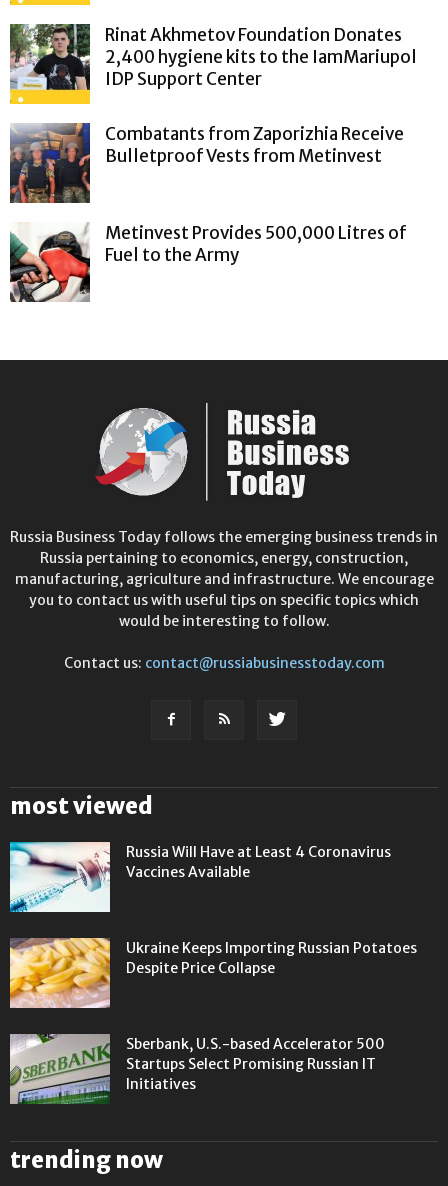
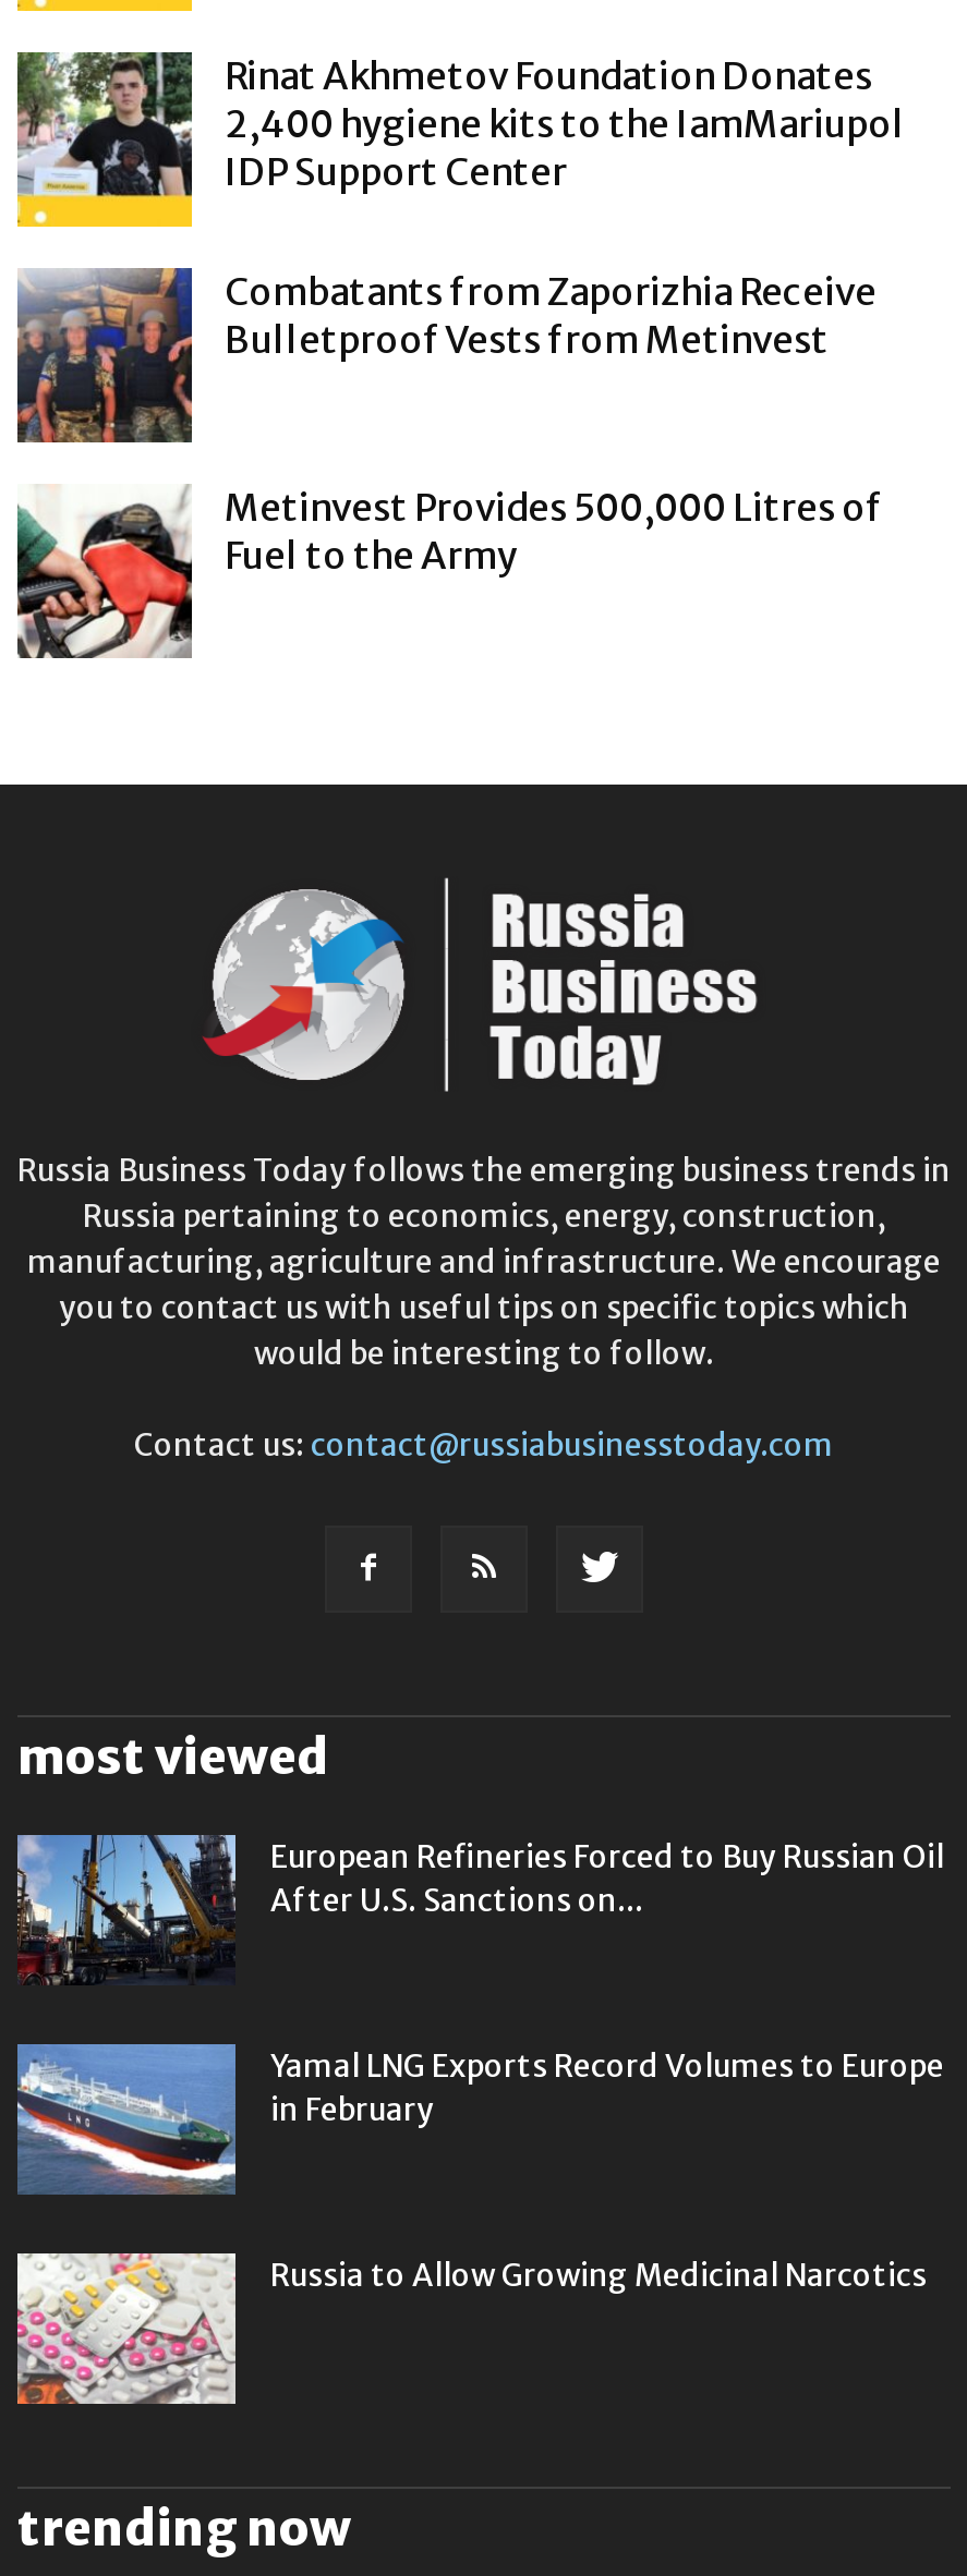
[9,841,391,913] [image] | Russia Will Have at Least 4 Coronavirus | Vaccines Available -> [15,1833,944,1988] [image] | European Refineries Forced to Buy Russian Oil | After U.S. Sanctions on...
[9,937,417,1009] [image] | Ukraine Keeps Importing Russian Potatoes | Despite Price Collapse -> [15,2042,944,2197] [image] | Yamal LNG Exports Record Volumes to Europe | in February
[10,1034,385,1105] [image] | Sberbank, U.S.-based Accelerator 500 | Startups Select Promising Russian IT | Initiatives -> [15,2251,927,2406] [image] | Russia to Allow Growing Medicinal Narcotics

